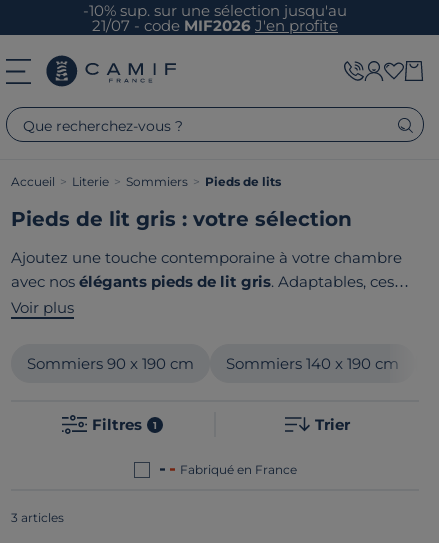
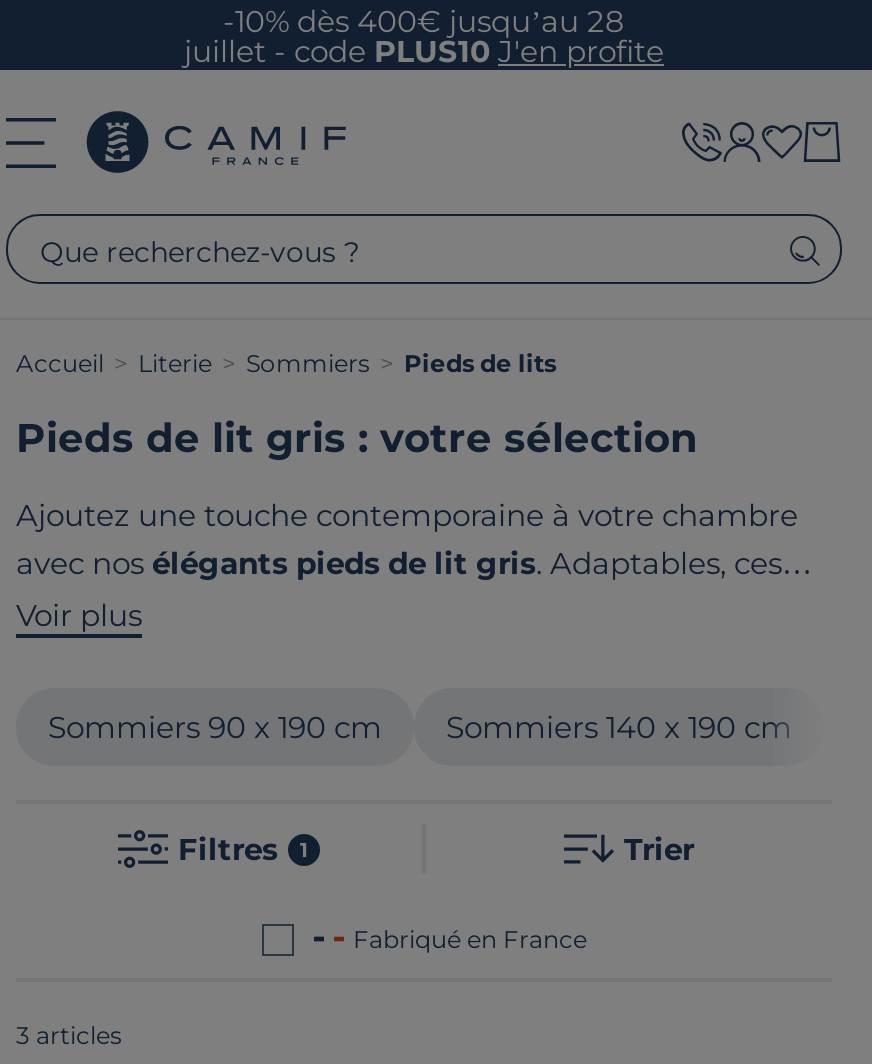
[83,0,347,34] -10% sup. sur une sélection jusqu'au | 21/07 - codeMIF2026 J'en profite -> [184,1,664,69] -10% dès 400€ jusqu’au 28 | juillet - codePLUS10 J'en profite

